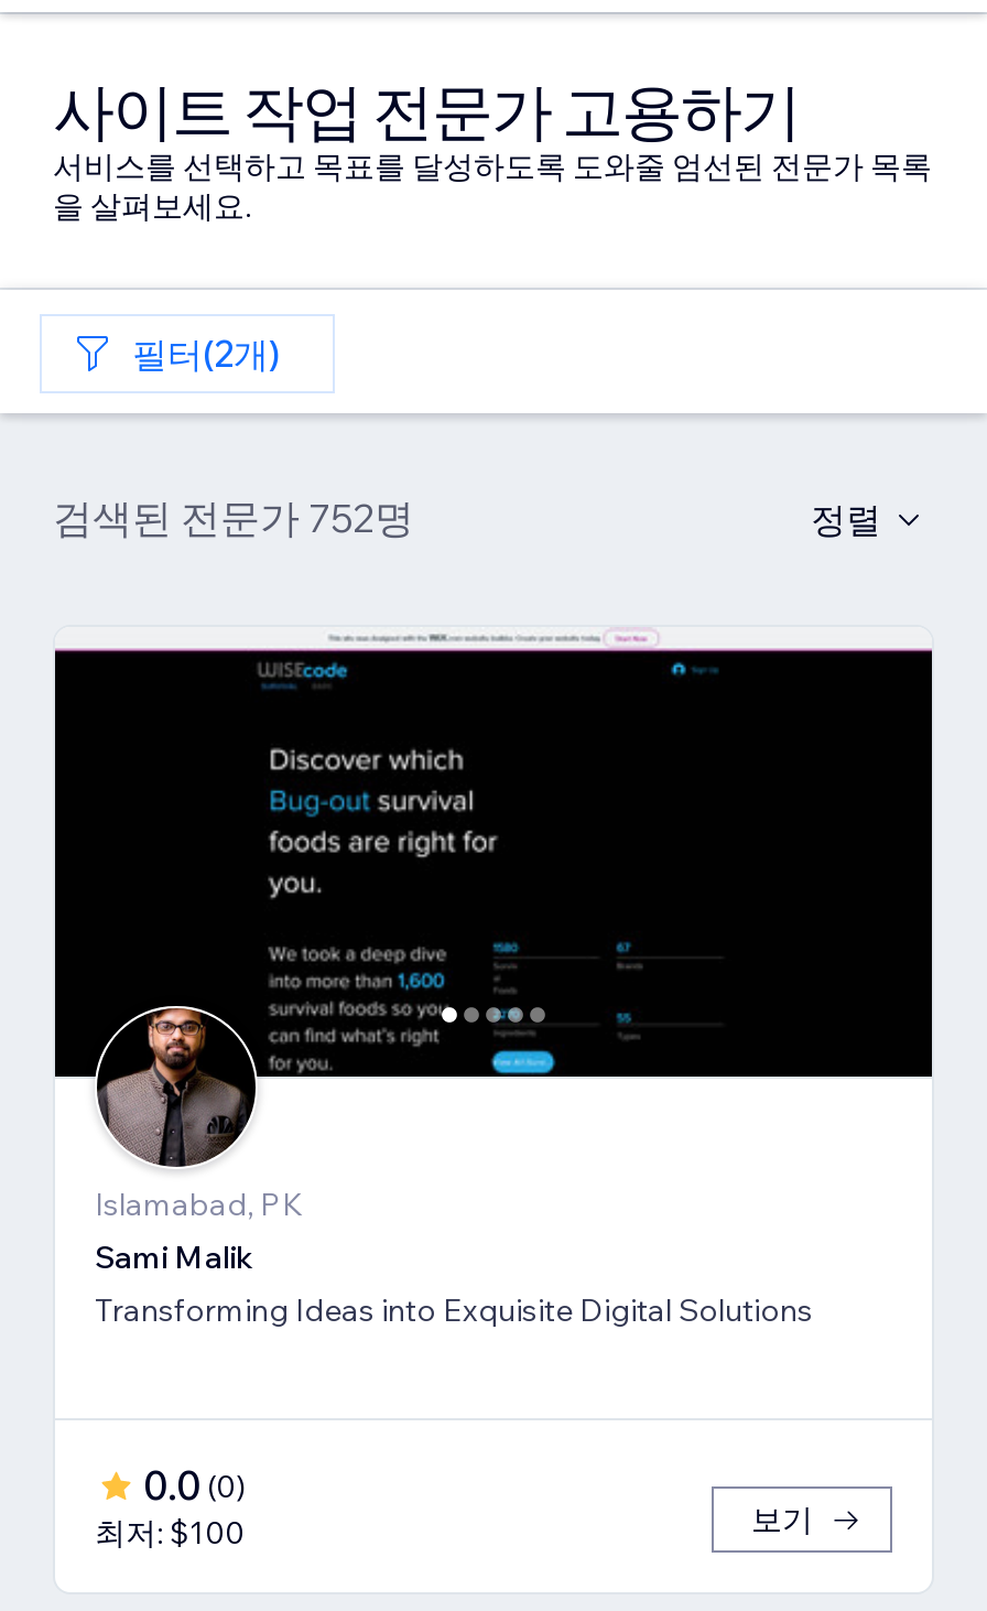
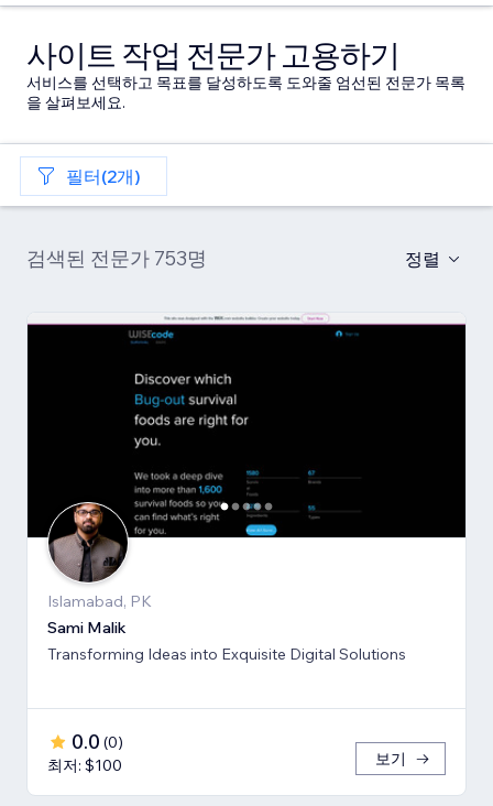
[53,493,414,543] 검색된 전문가 752명 -> [26,246,207,271] 검색된 전문가 753명

